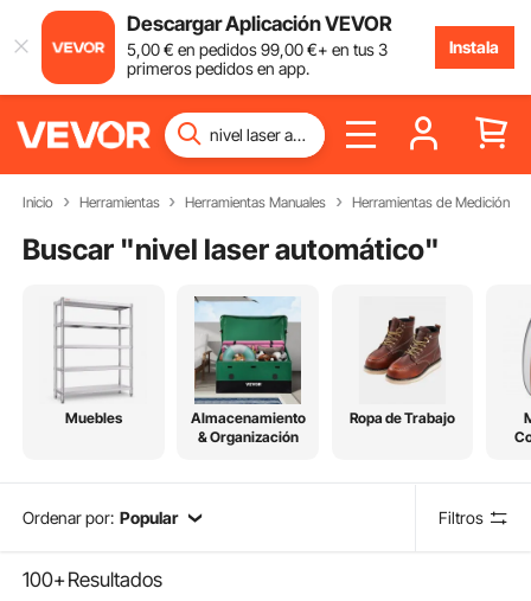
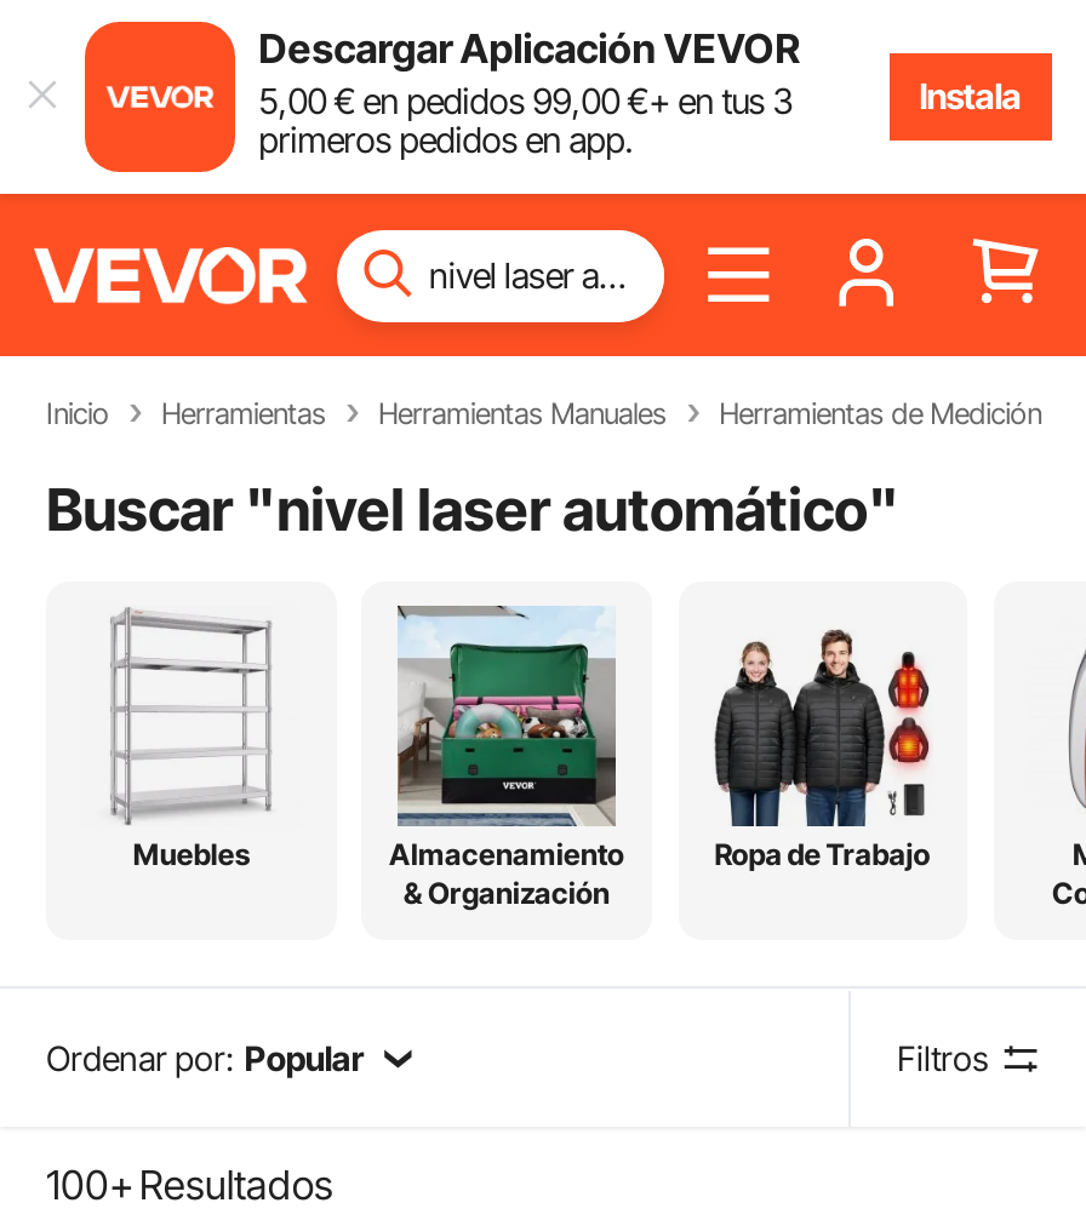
[350,308,454,404] [image] -> [713,628,931,829] [image]

